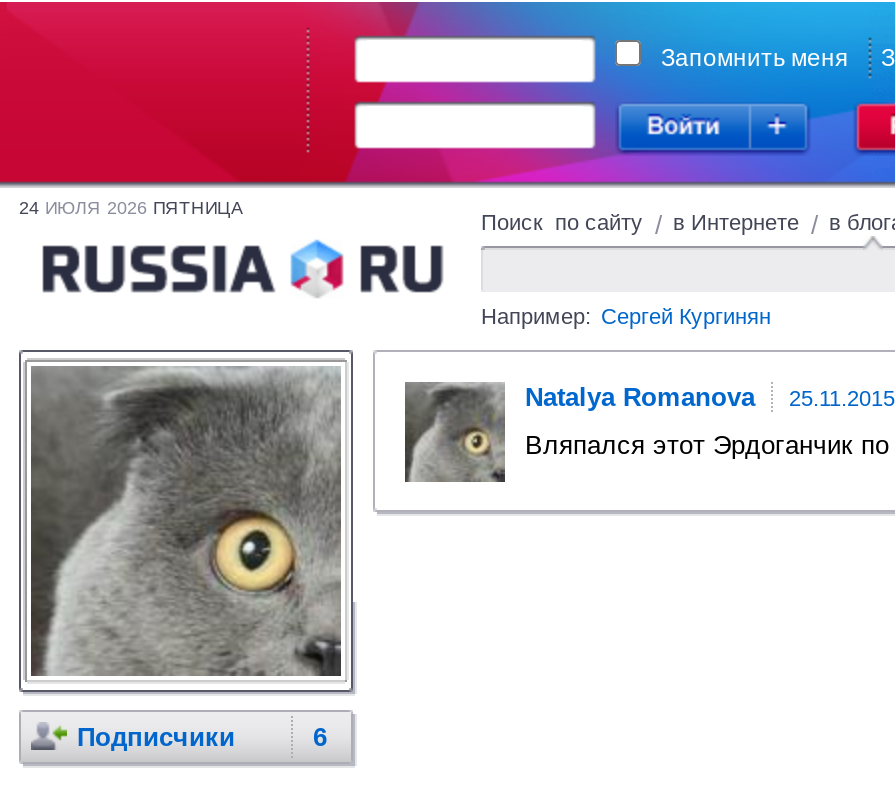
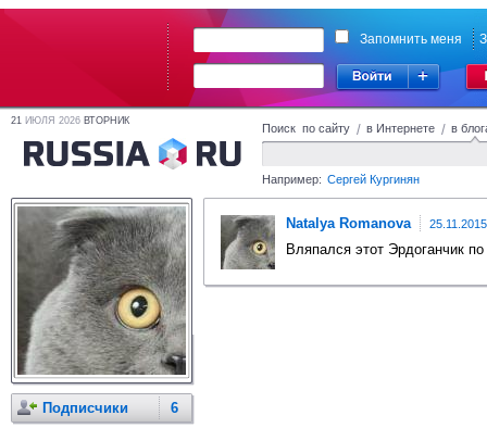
[19,198,243,218] 24 ИЮЛЯ 2026 ПЯТНИЦА -> [11,115,129,126] 21 ИЮЛЯ 2026 ВТОРНИК

